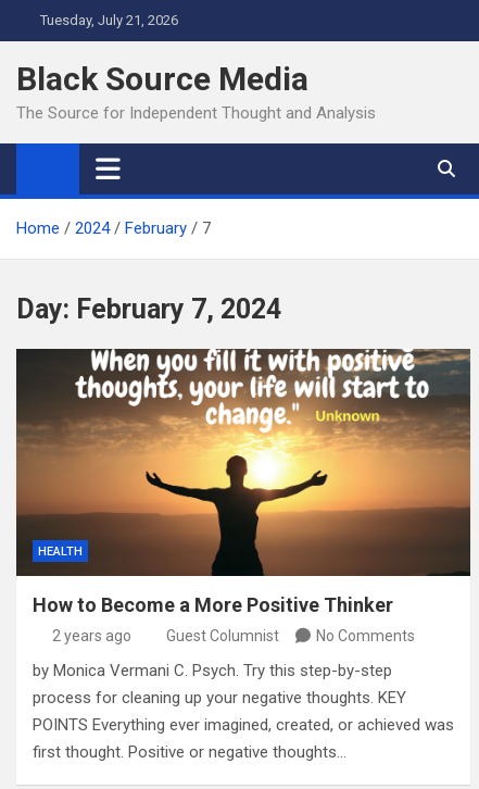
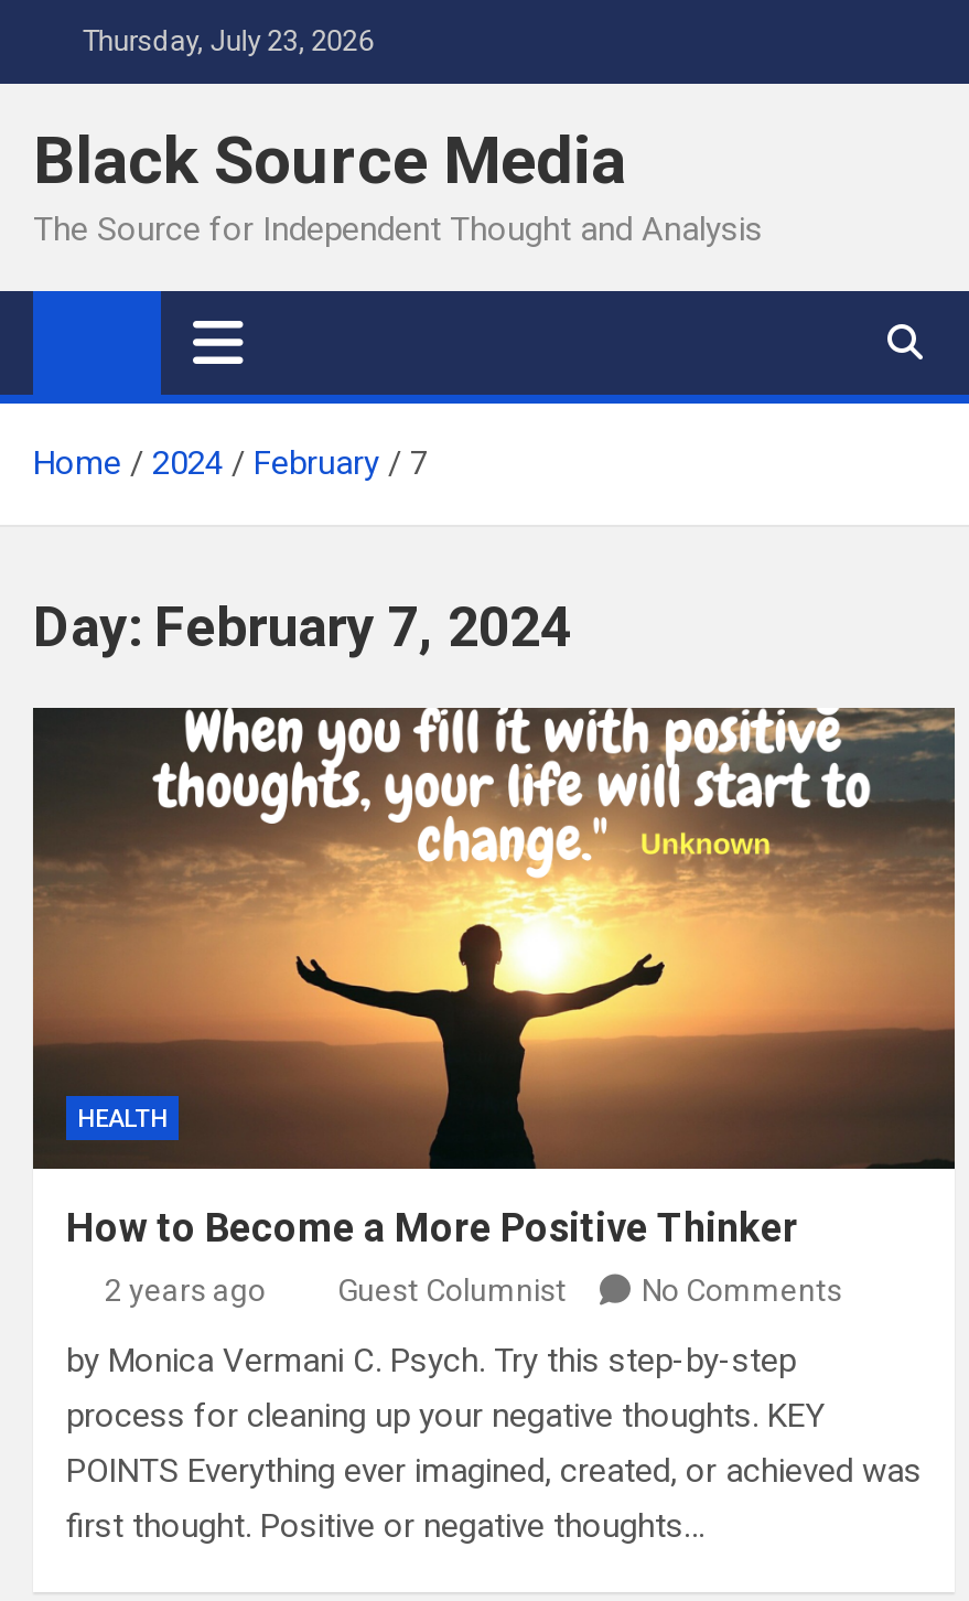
[34,12,178,28] Tuesday, July 21, 2026 -> [69,24,373,57] Thursday, July 23, 2026

